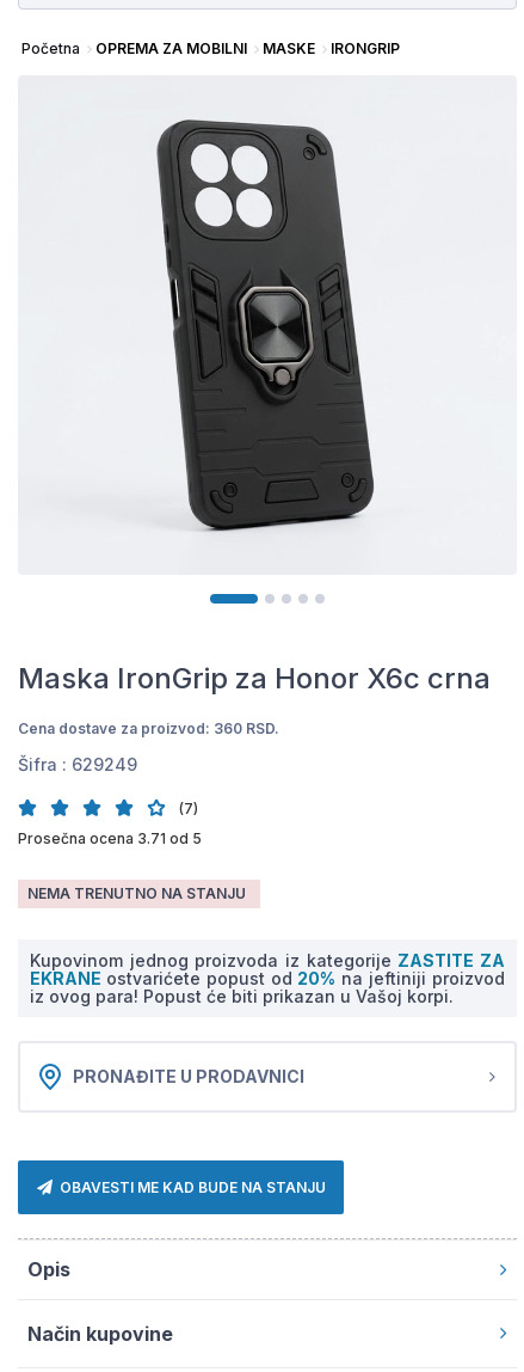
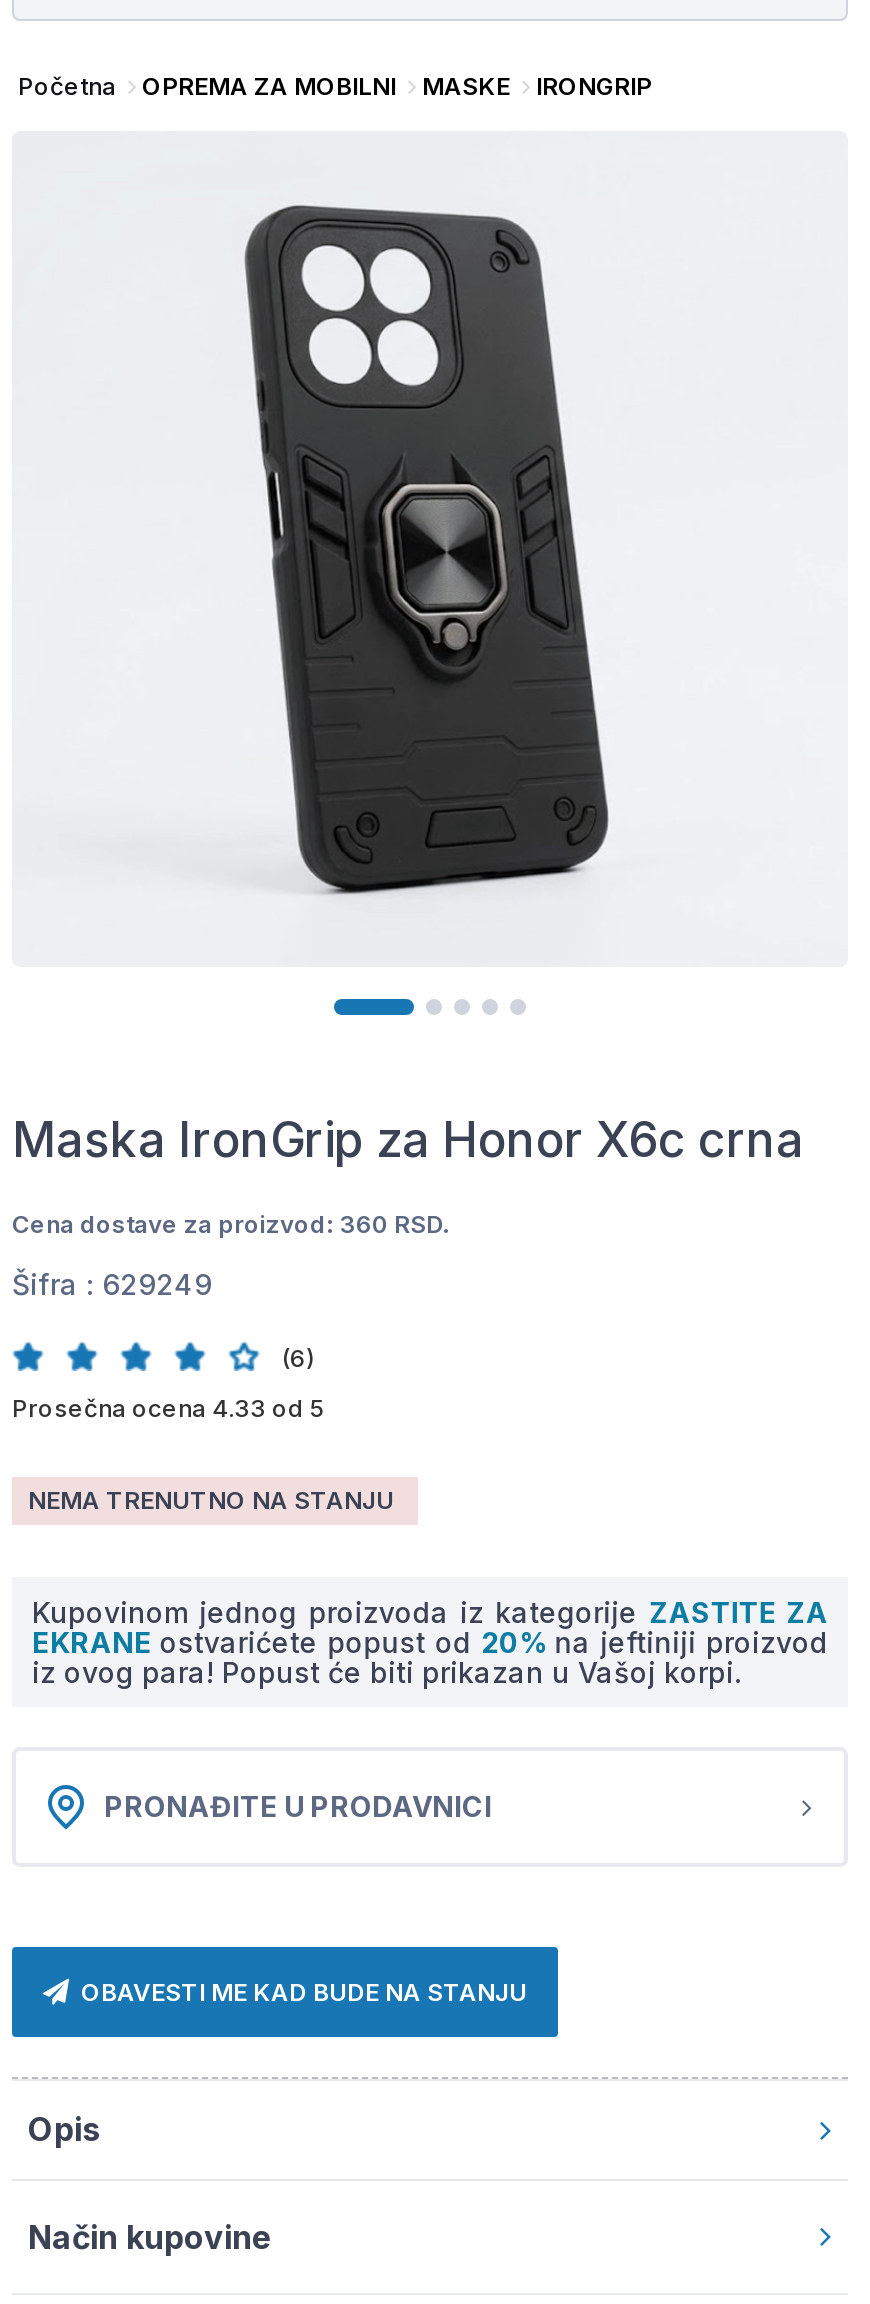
[179,800,198,817] (7) -> [282,1343,314,1373] (6)
[18,829,202,847] Prosečna ocena 3.71 od 5 -> [12,1393,326,1423] Prosečna ocena 4.33 od 5

